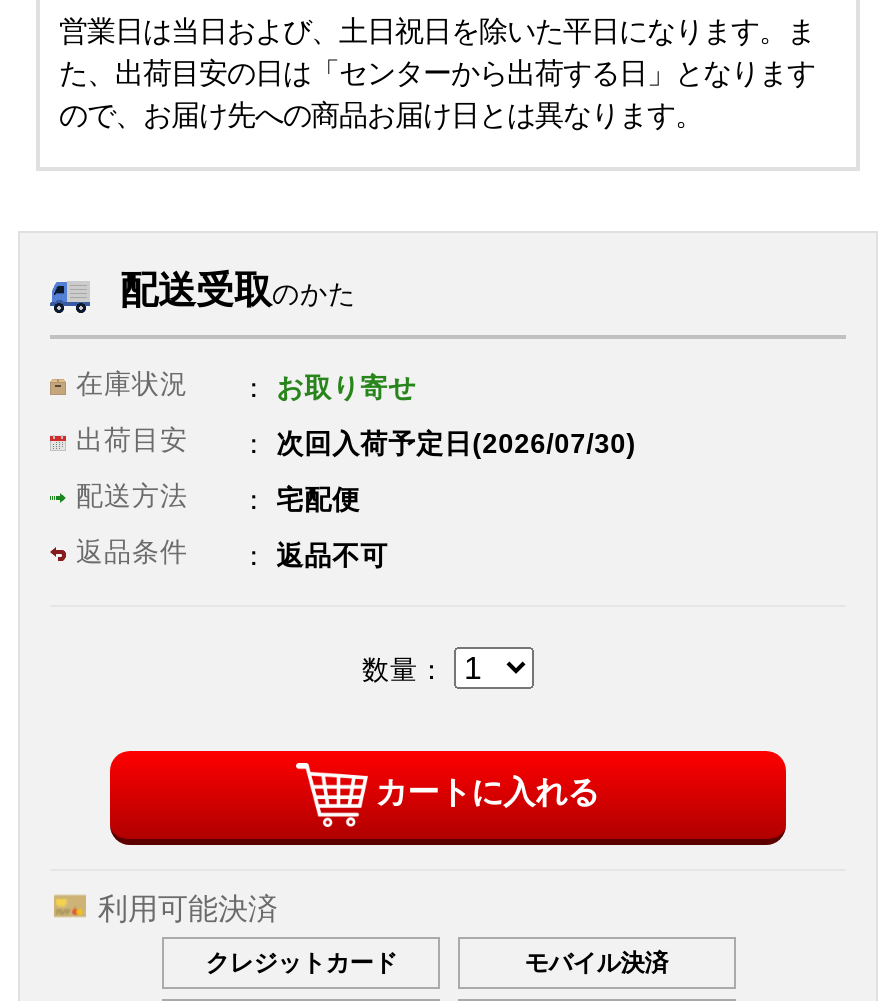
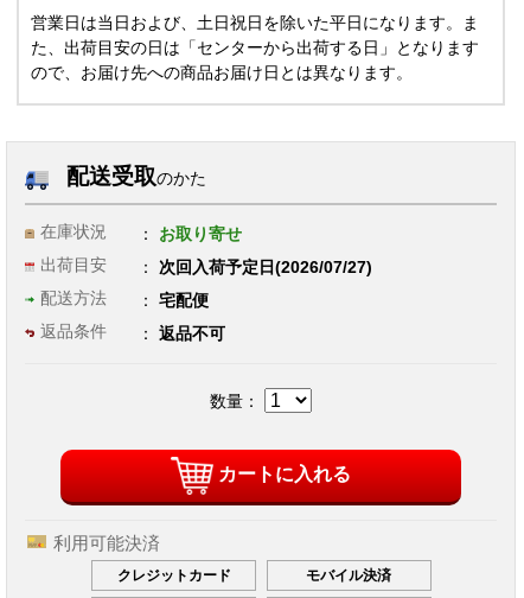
[268,430,636,460] 次回入荷予定日(2026/07/30) -> [154,259,372,277] 次回入荷予定日(2026/07/27)

